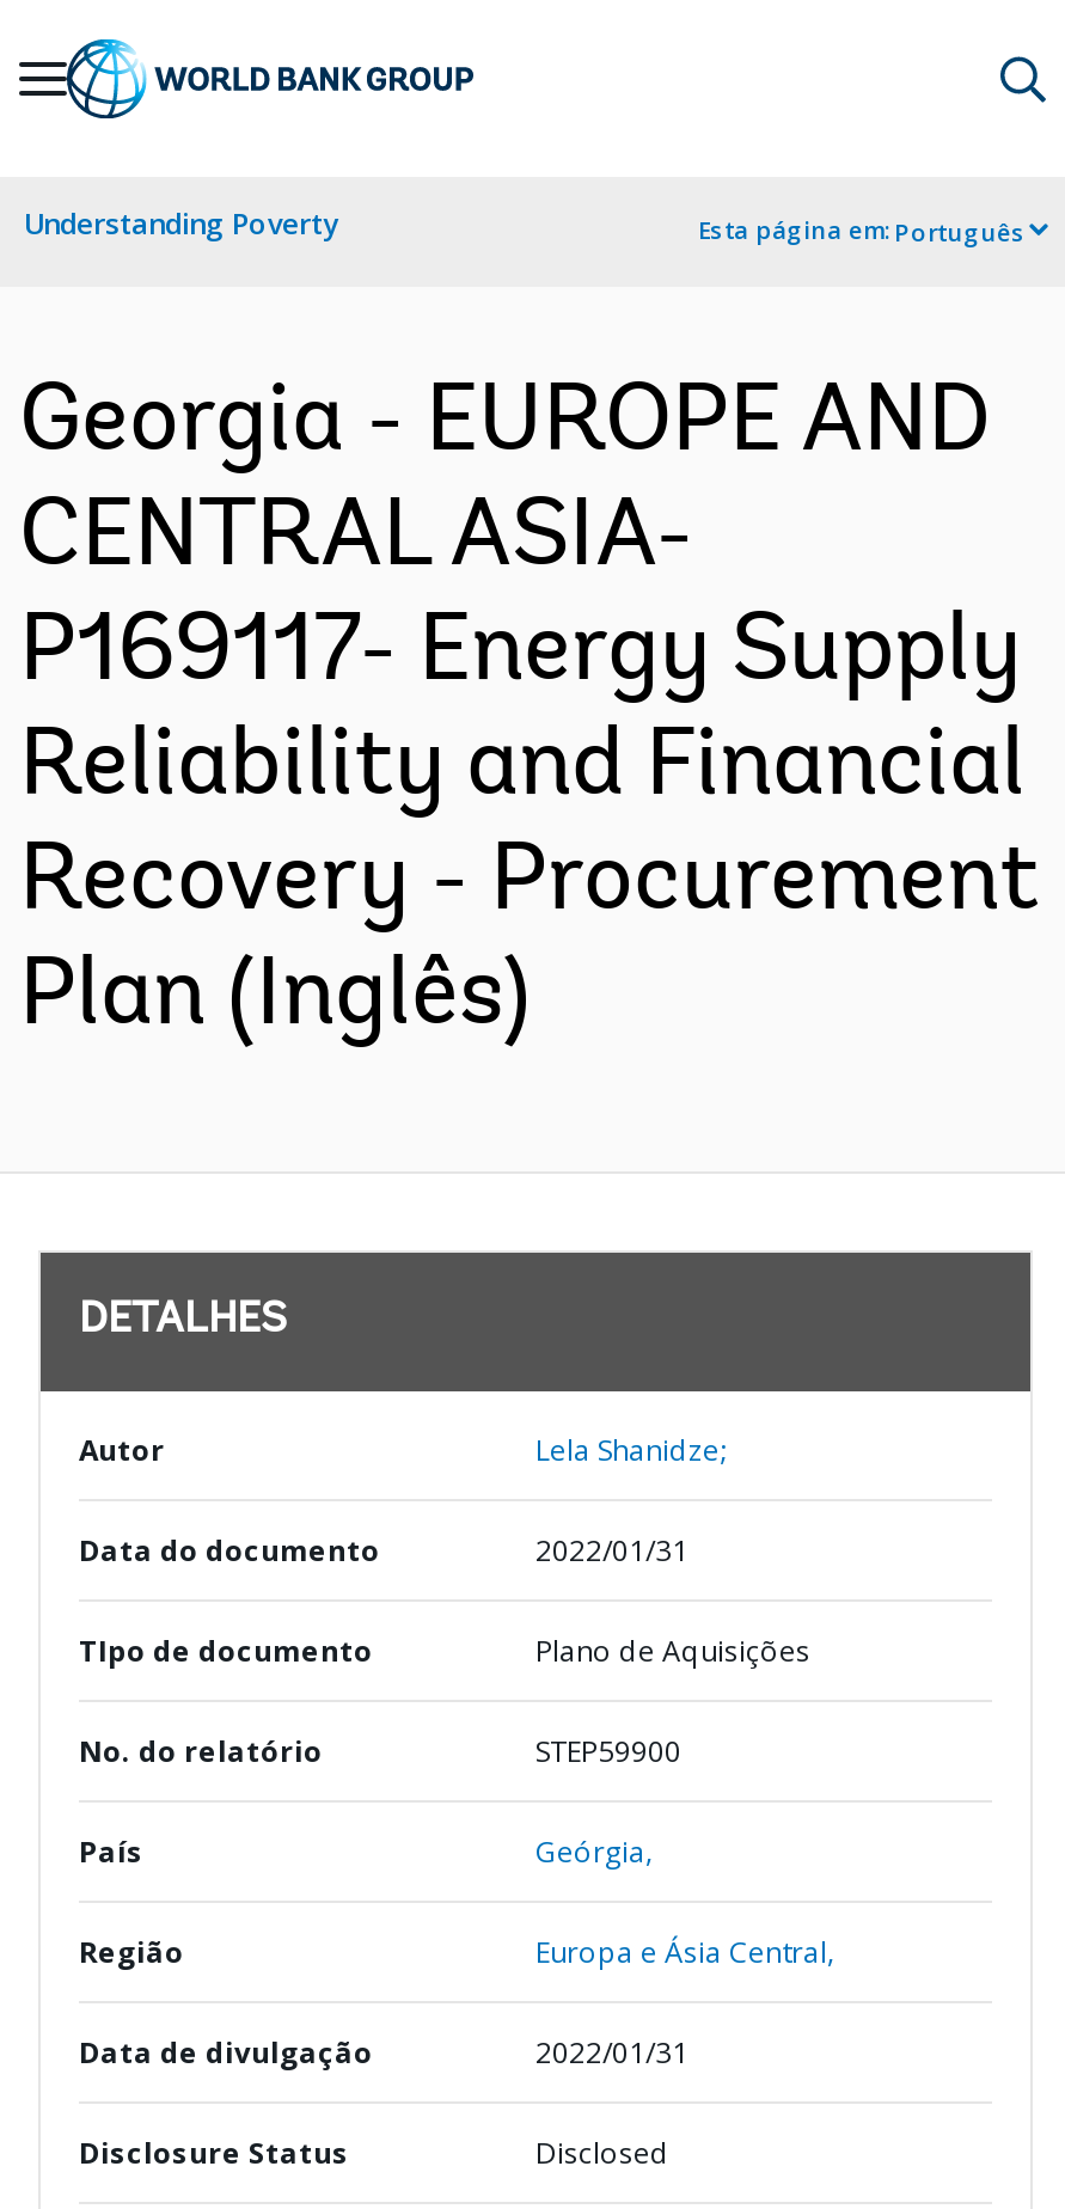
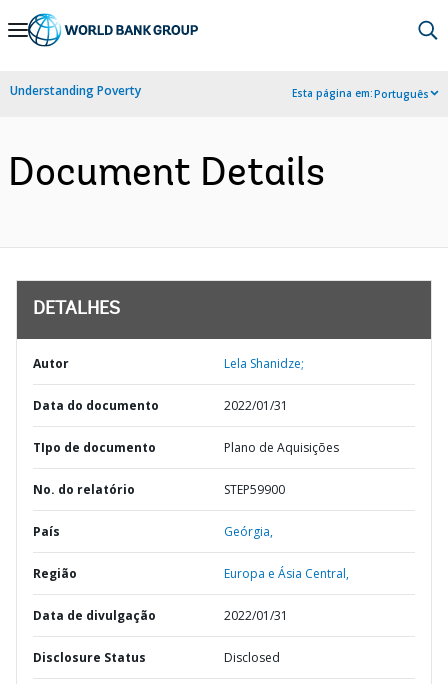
[19,378,1040,1047] Georgia - EUROPE AND | CENTRAL ASIA- | P169117- Energy Supply | Reliability and Financial | Recovery - Procurement | Plan (Inglês) -> [8,155,325,195] Document Details

